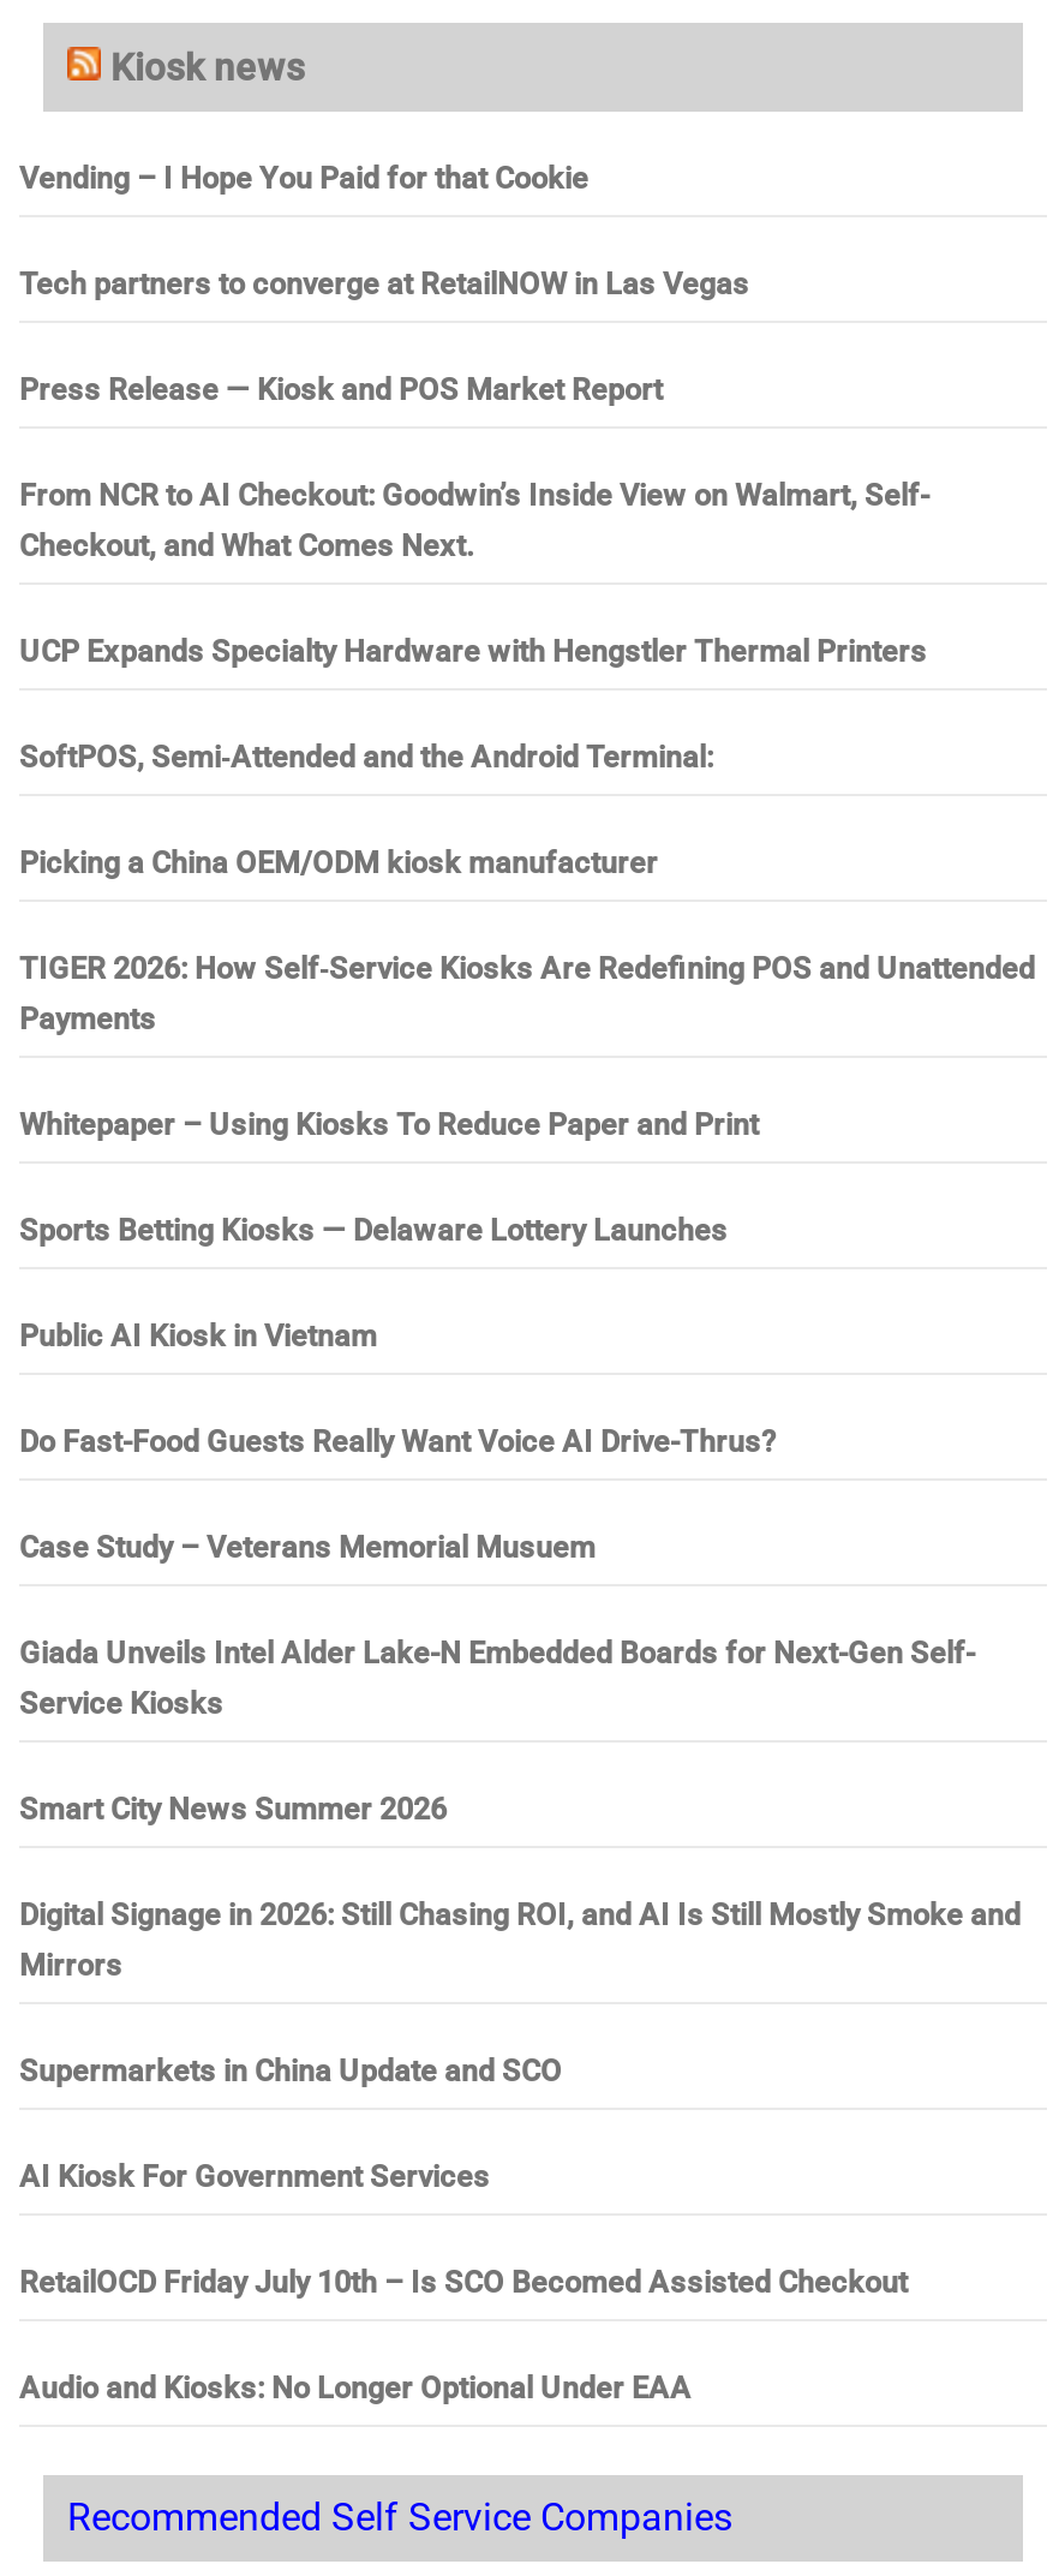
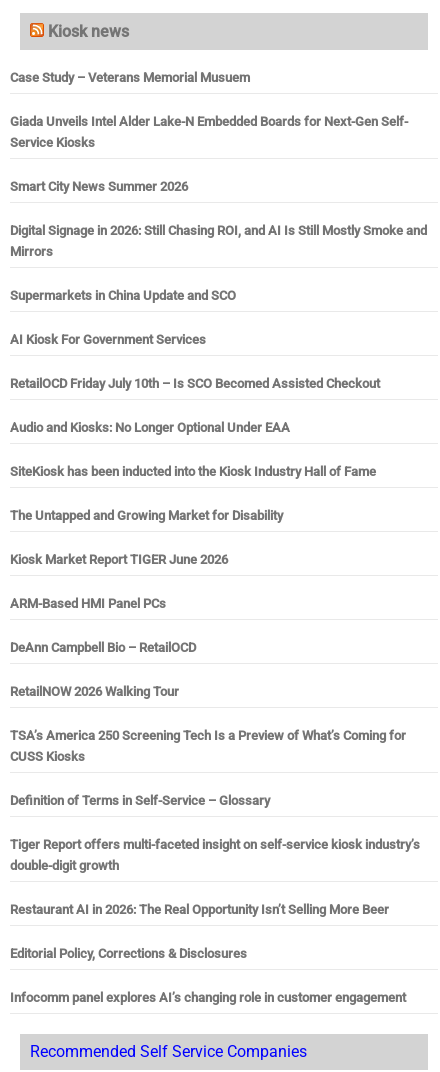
[19,160,1035,1459] Vending – I Hope You Paid for that Cookie | Tech partners to converge at RetailNOW in Las Vegas | Press Release — Kiosk and POS Market Report | From NCR to AI Checkout: Goodwin’s Inside View on Walmart, Self- | Checkout, and What Comes Next. | UCP Expands Specialty Hardware with Hengstler Thermal Printers | SoftPOS, Semi‑Attended and the Android Terminal: | Picking a China OEM/ODM kiosk manufacturer | TIGER 2026: How Self‑Service Kiosks Are Redefining POS and Unattended | Payments | Whitepaper – Using Kiosks To Reduce Paper and Print | Sports Betting Kiosks — Delaware Lottery Launches | Public AI Kiosk in Vietnam | Do Fast-Food Guests Really Want Voice AI Drive-Thrus? -> none
moved [19,1529,1021,2406] -> [10,70,427,435]: Case Study – Veterans Memorial Musuem | Giada Unveils Intel Alder Lake-N Embedded Boards for Next-Gen Self- | Service Kiosks | ... | RetailOCD Friday July 10th – Is SCO Becomed Assisted Checkout | Audio and Kiosks: No Longer Optional Under EAA
none -> [10,464,420,1005] SiteKiosk has been inducted into the Kiosk Industry Hall of Fame | The Untapped and Growing Market for Disability | Kiosk Market Report TIGER June 2026 | ARM-Based HMI Panel PCs | DeAnn Campbell Bio – RetailOCD | RetailNOW 2026 Walking Tour | TSA’s America 250 Screening Tech Is a Preview of What’s Coming for | CUSS Kiosks | Definition of Terms in Self-Service – Glossary | Tiger Report offers multi-faceted insight on self-service kiosk industry’s | double-digit growth | Restaurant AI in 2026: The Real Opportunity Isn’t Selling More Beer | Editorial Policy, Corrections & Disclosures | Infocomm panel explores AI’s changing role in customer engagement

